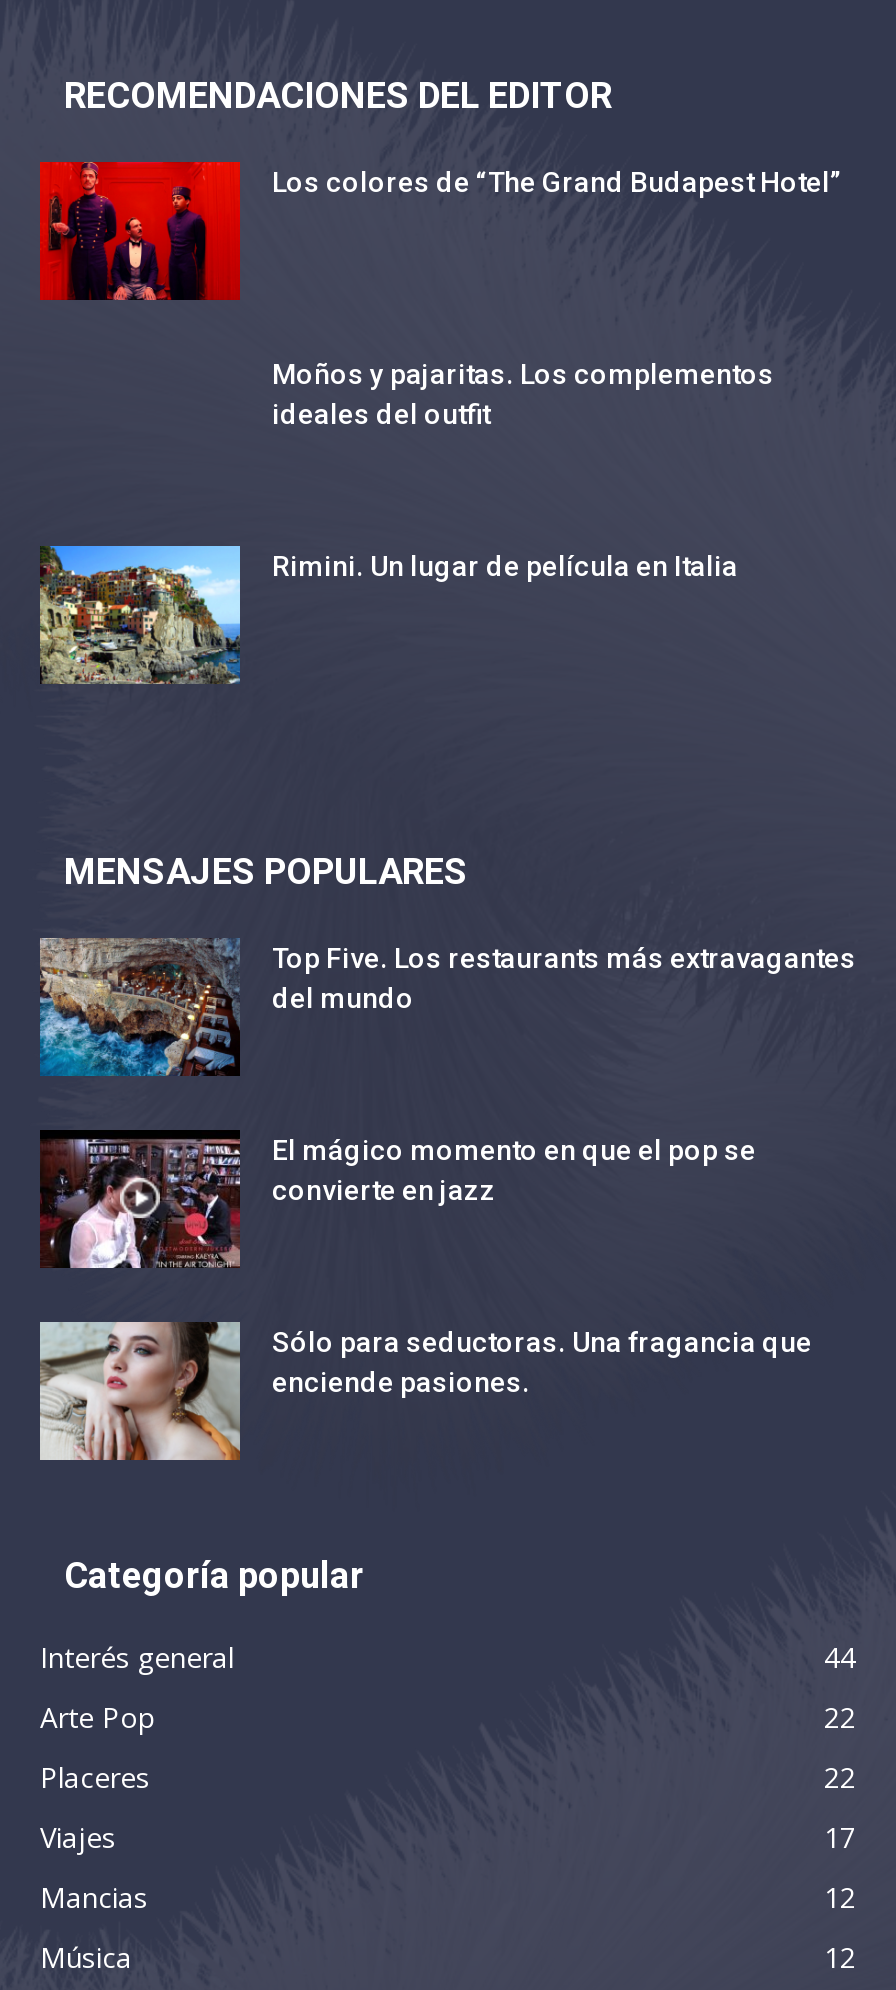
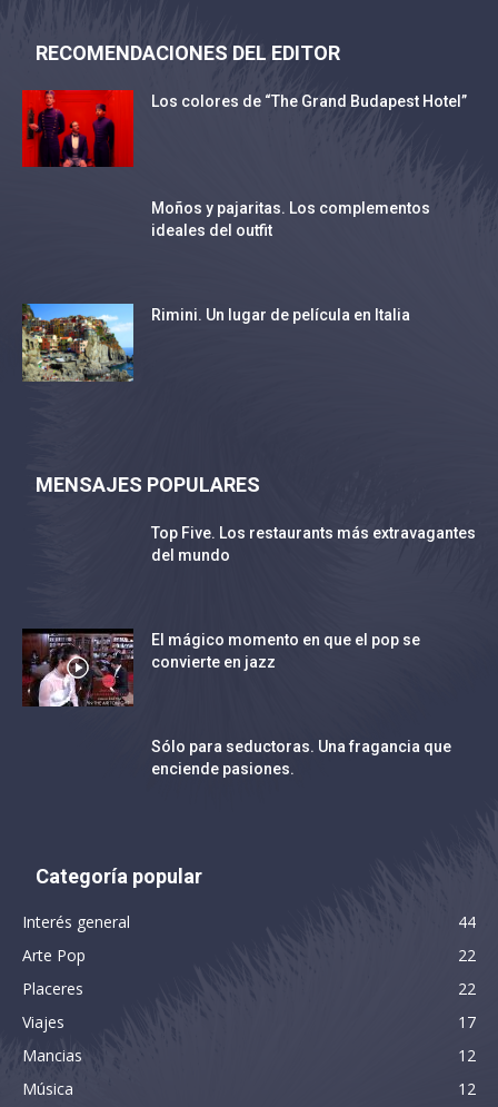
[38,936,240,1076] [image] -> none
[38,1320,242,1462] [image] -> none

